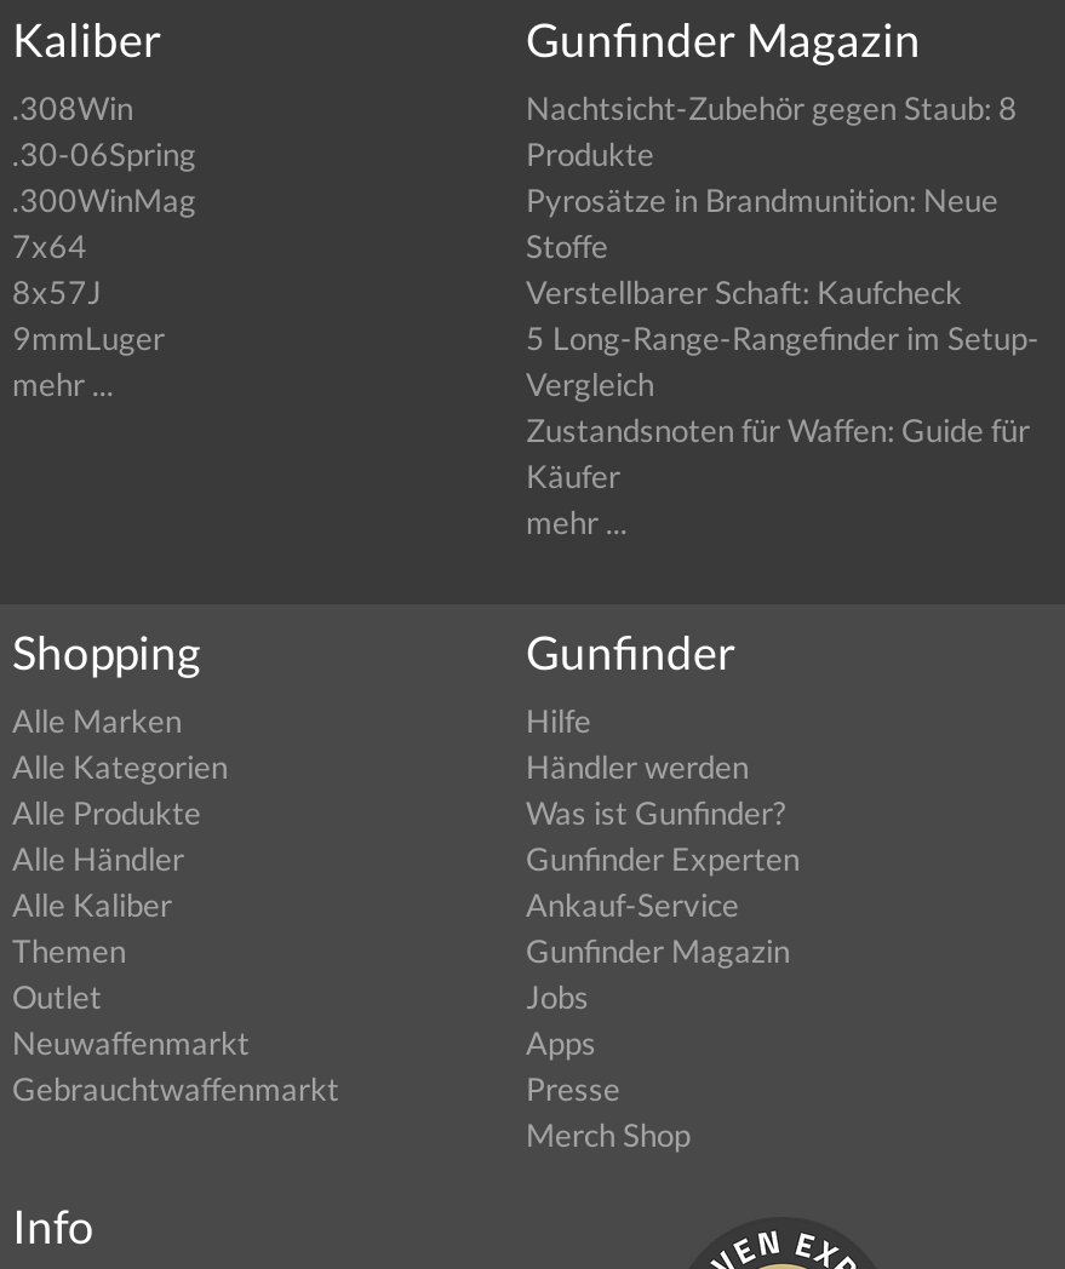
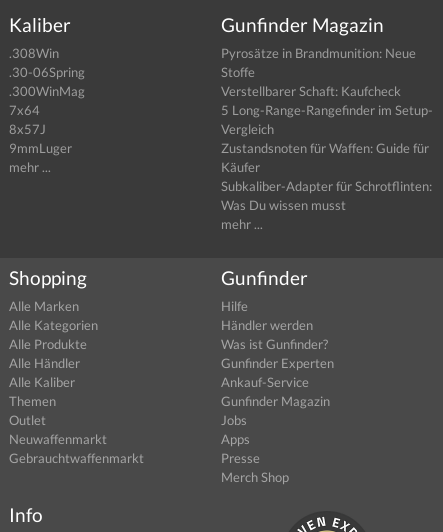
[526,89,1018,173] Nachtsicht-Zubehör gegen Staub: 8 | Produkte -> none
moved [526,181,1040,495] -> [221,45,433,175]: Pyrosätze in Brandmunition: Neue | Stoffe | Verstellbarer Schaft: Kaufcheck | 5 Long-Range-Rangefinder im Setup- | Vergleich | Zustandsnoten für Waffen: Guide für | Käufer
none -> [221,178,432,213] Subkaliber-Adapter für Schrotflinten: | Was Du wissen musst

